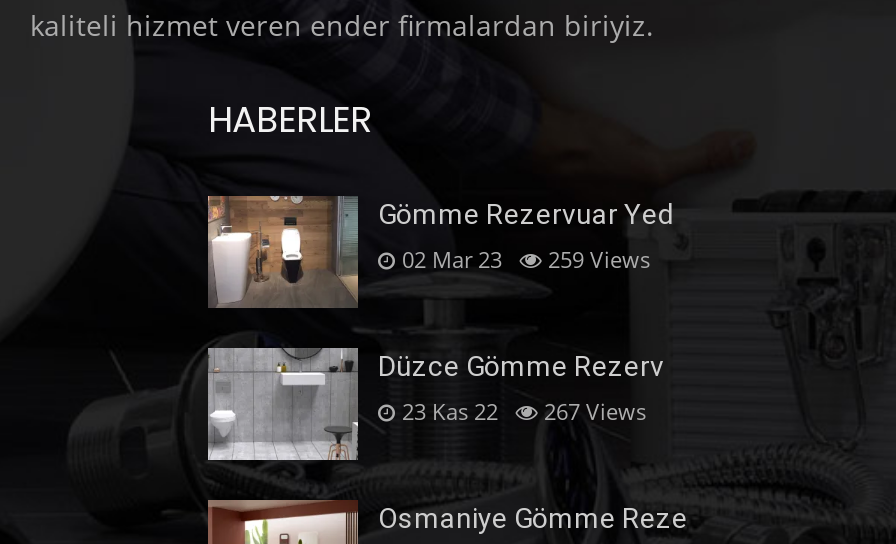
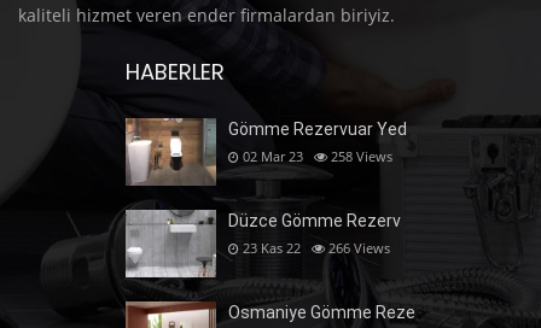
[402,243,650,273] 02 Mar 23 259 Views -> [243,147,392,165] 02 Mar 23 258 Views
[402,396,646,426] 23 Kas 22 267 Views -> [243,239,390,257] 23 Kas 22 266 Views

